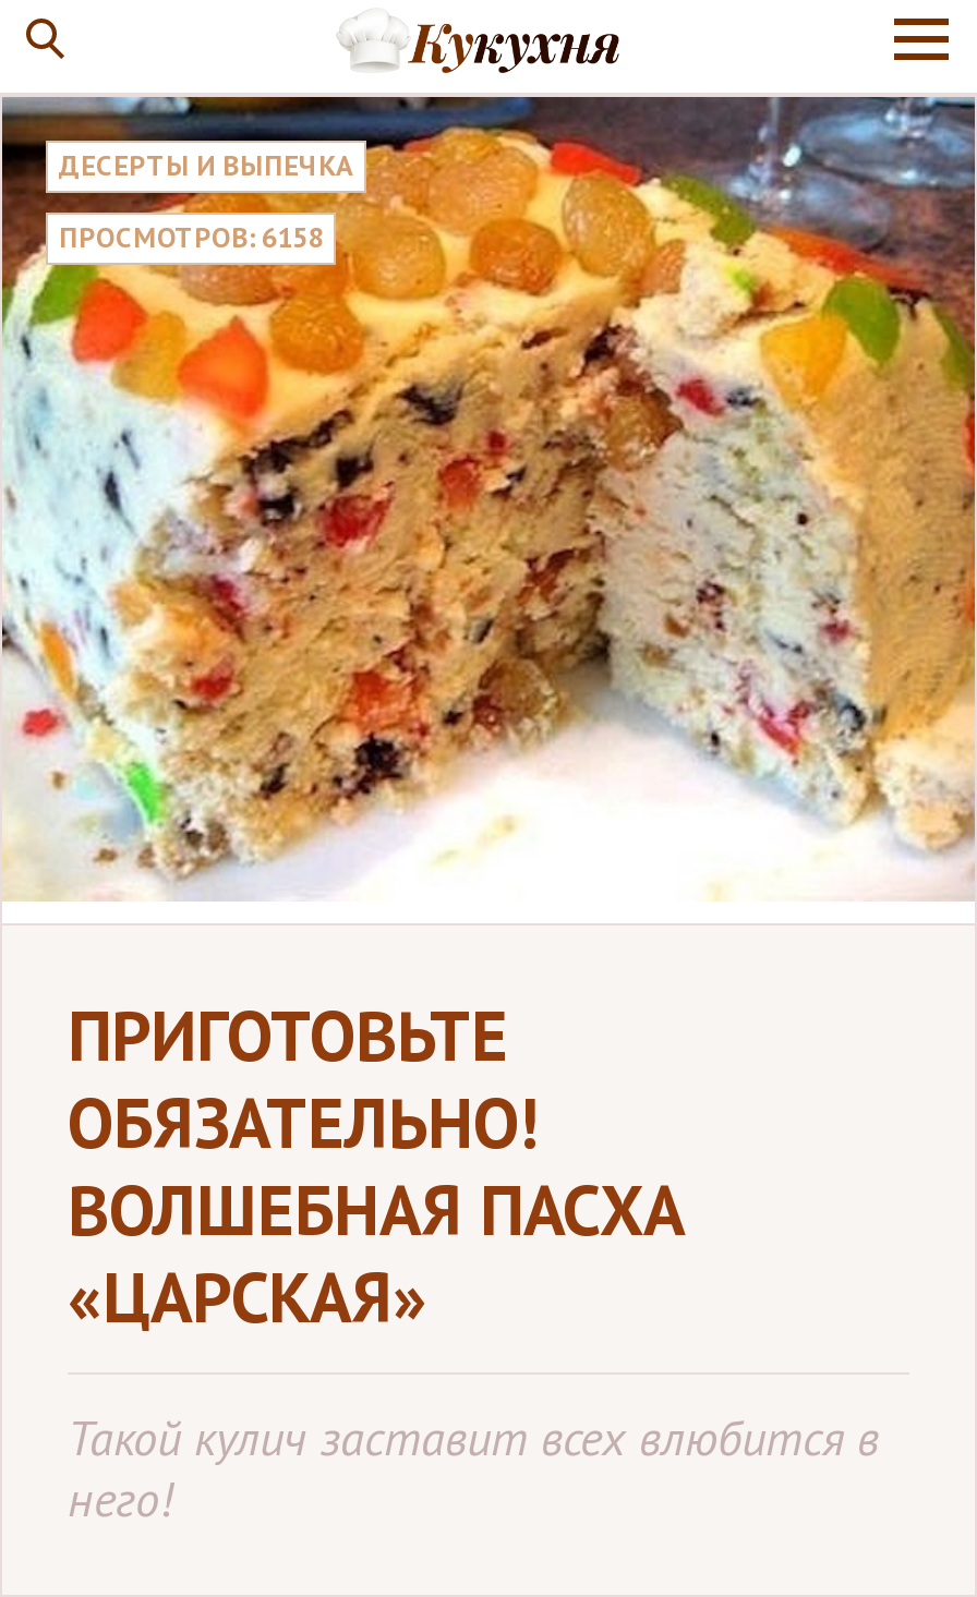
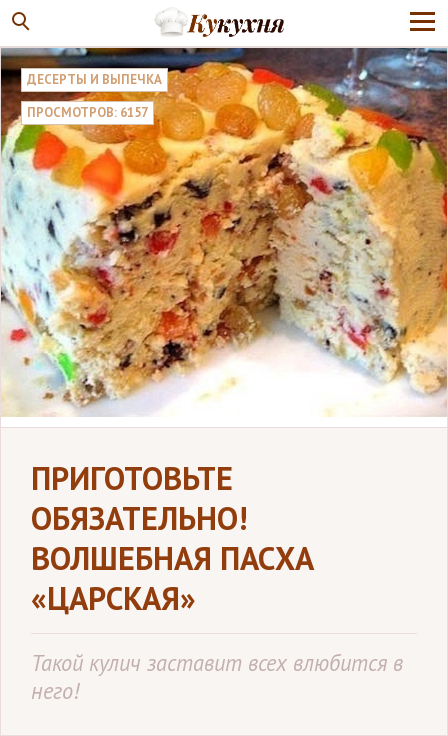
[59,219,323,256] ПРОСМОТРОВ: 6158 -> [27,104,148,121] ПРОСМОТРОВ: 6157

